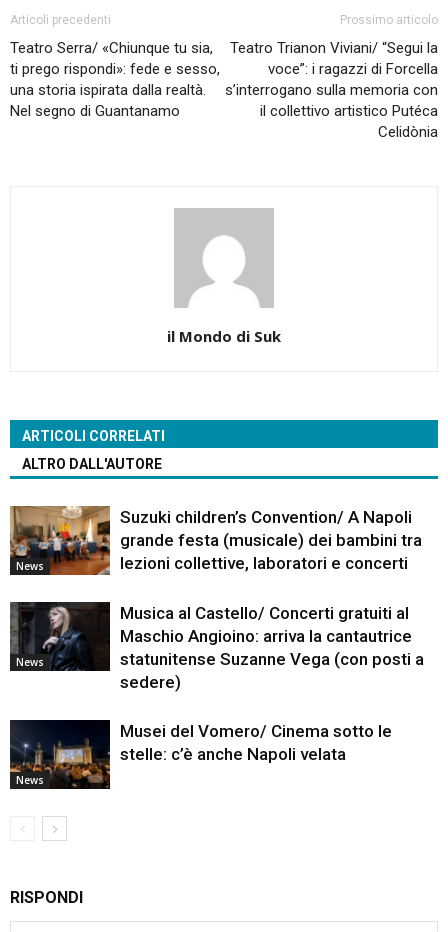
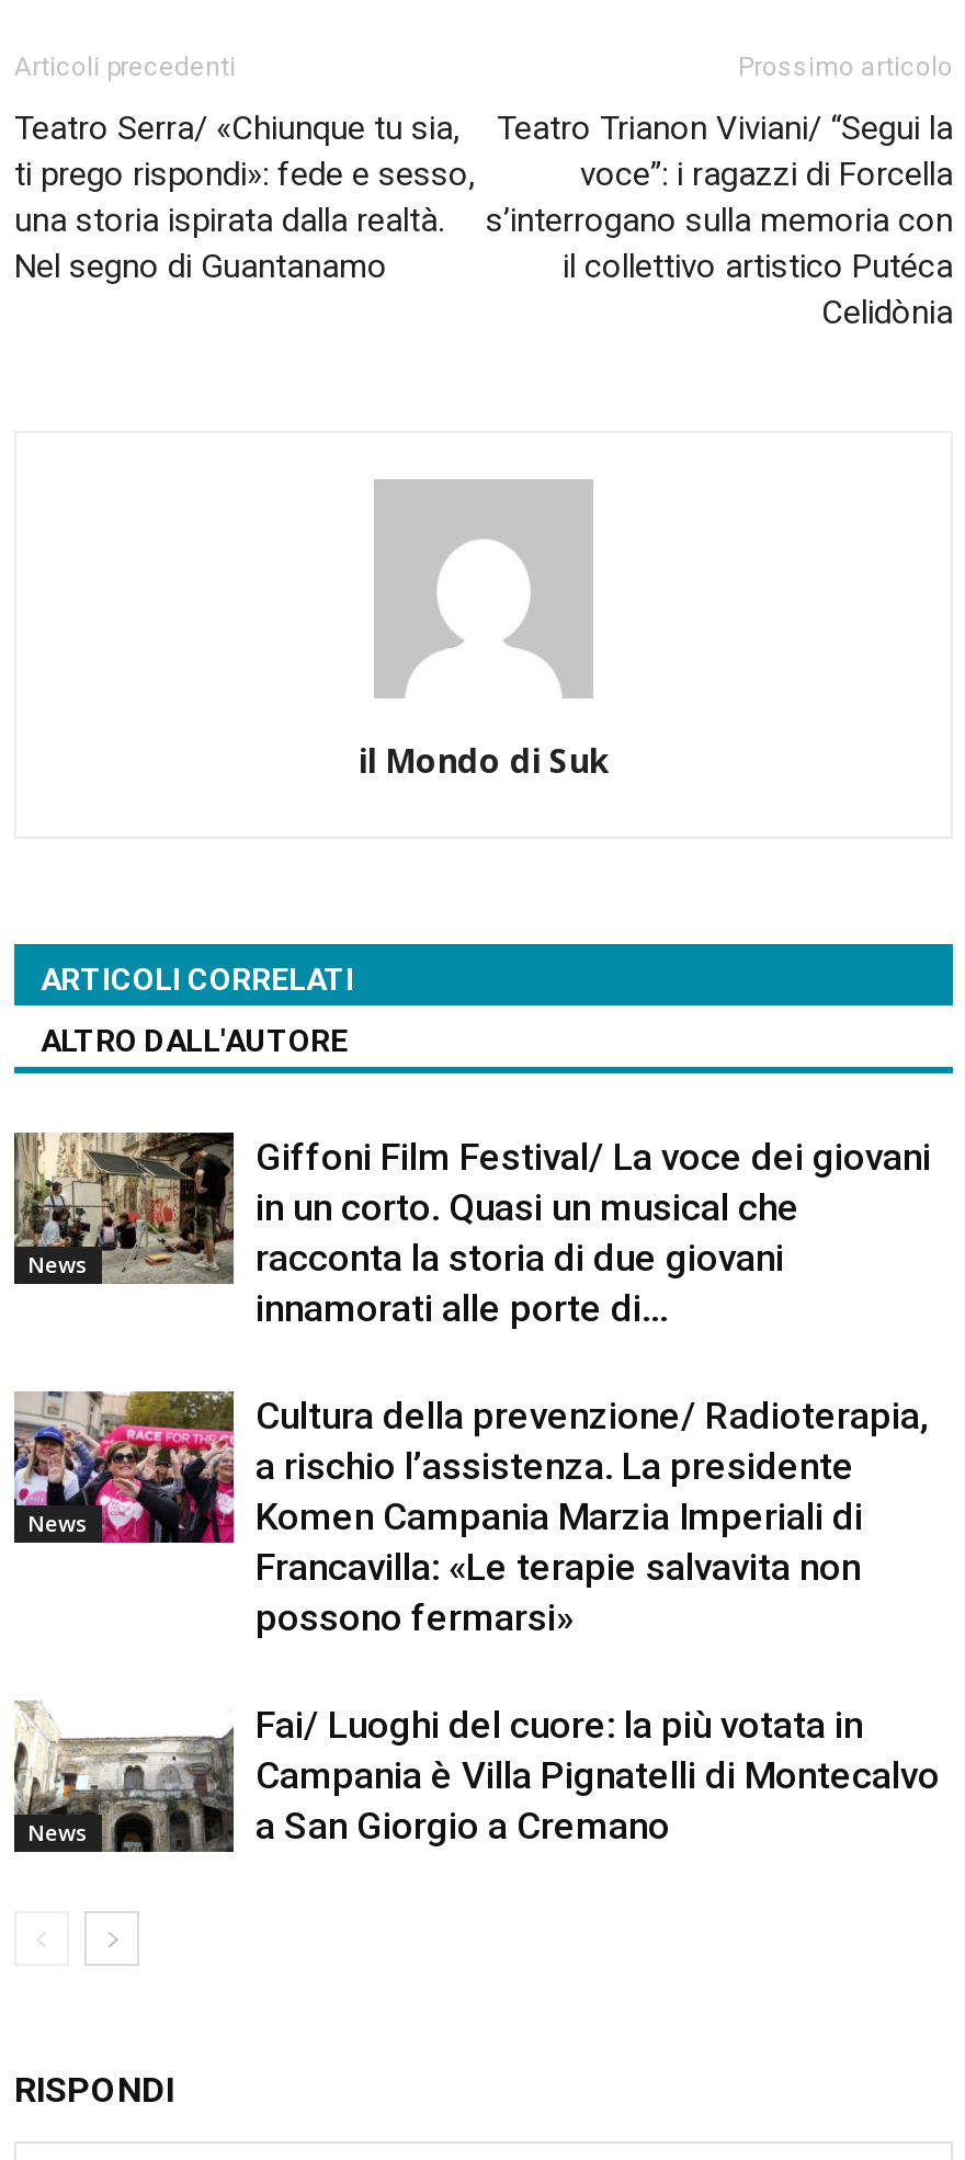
[10,505,422,576] [image] | Suzuki children’s Convention/ A Napoli | grande festa (musicale) dei bambini tra | lezioni collettive, laboratori e concerti -> [12,1130,931,1330] [image] | Giffoni Film Festival/ La voce dei giovani | in un corto. Quasi un musical che | racconta la storia di due giovani | innamorati alle porte di...
[10,601,424,692] [image] | Musica al Castello/ Concerti gratuiti al | Maschio Angioino: arriva la cantautrice | statunitense Suzanne Vega (con posti a | sedere) -> [14,1389,929,1639] [image] | Cultura della prevenzione/ Radioterapia, | a rischio l’assistenza. La presidente | Komen Campania Marzia Imperiali di | Francavilla: «Le terapie salvavita non | possono fermarsi»
[9,719,392,789] [image] | Musei del Vomero/ Cinema sotto le | stelle: c’è anche Napoli velata -> [14,1701,940,1854] [image] | Fai/ Luoghi del cuore: la più votata in | Campania è Villa Pignatelli di Montecalvo | a San Giorgio a Cremano

